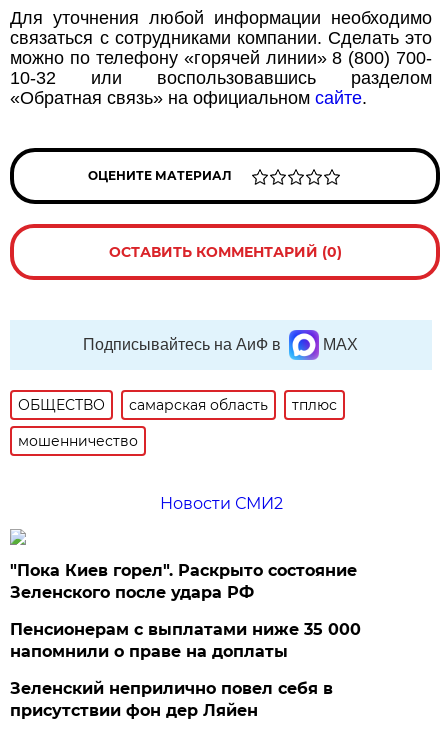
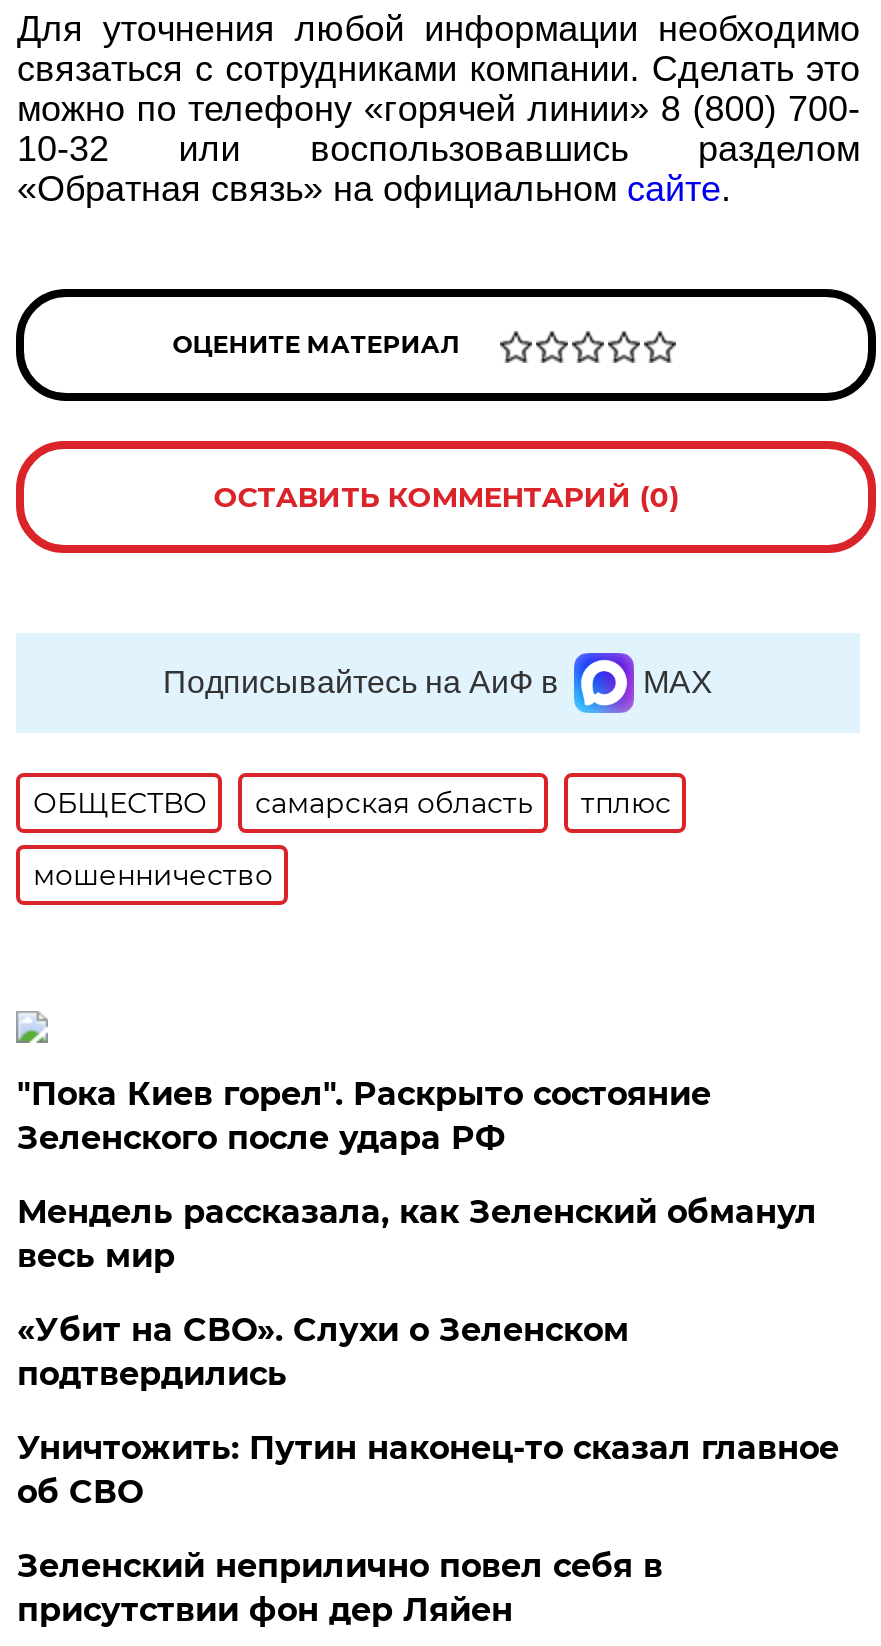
[160,494,283,513] Новости СМИ2 -> none
moved [10,561,357,602] -> [17,1075,711,1157]: "Пока Киев горел". Раскрыто состояние | Зеленского после удара РФ
[10,620,361,661] Пенсионерам с выплатами ниже 35 000 | напомнили о праве на доплаты -> [17,1193,839,1511] Мендель рассказала, как Зеленский обманул | весь мир | «Убит на СВО». Слухи о Зеленском | подтвердились | Уничтожить: Путин наконец-то сказал главное | об СВО

